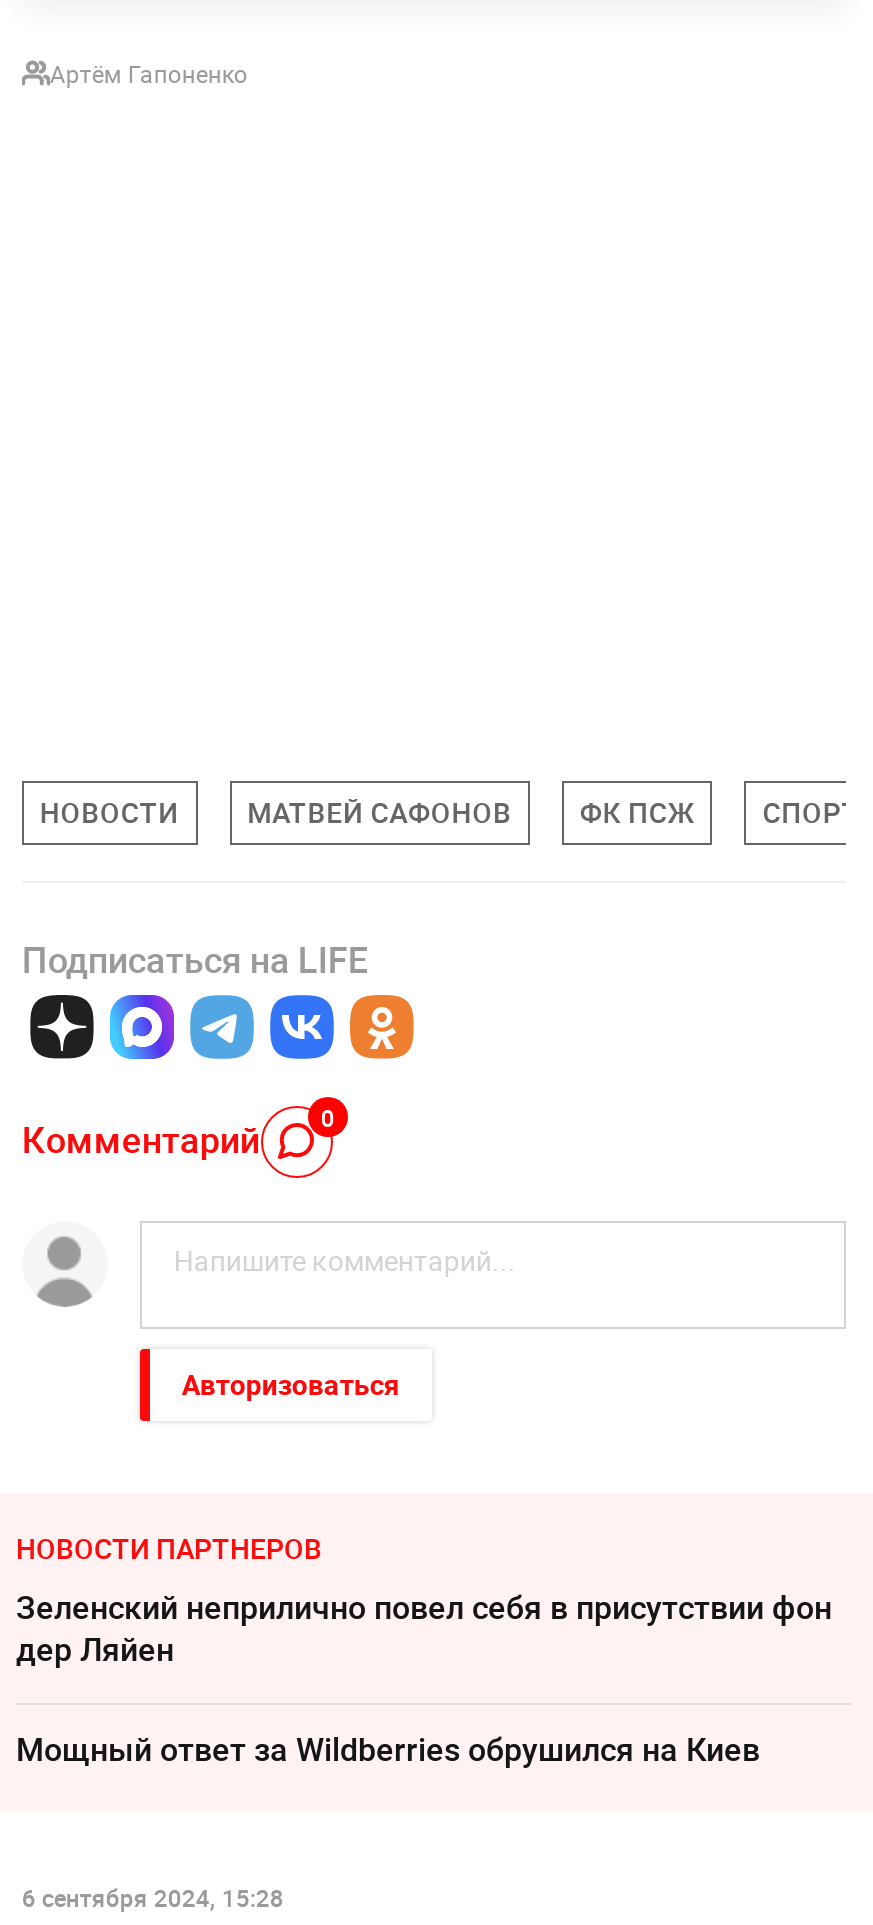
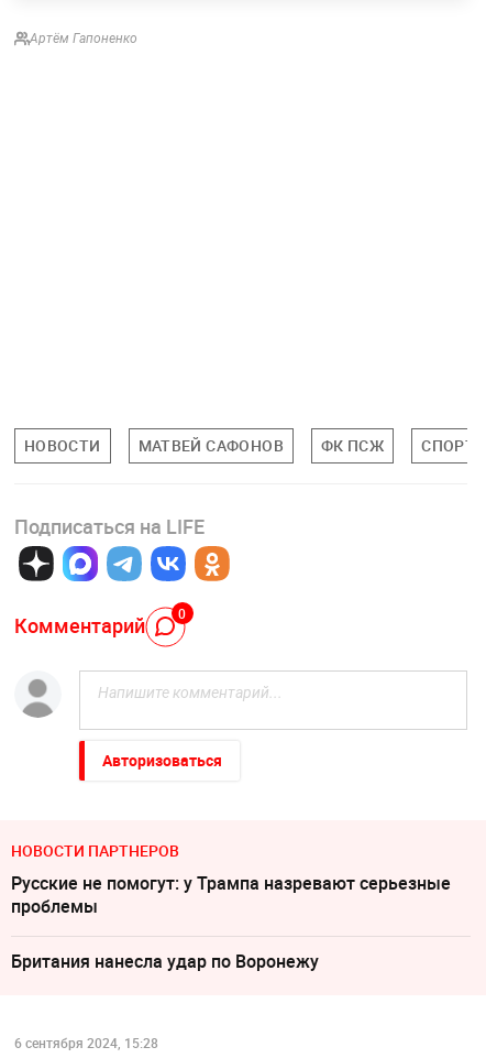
[16,1585,832,1671] Зеленский неприлично повел cебя в присутствии фон | дер Ляйен -> [11,871,451,918] Русские не помогут: у Трампа назревают серьезные | проблемы
[16,1727,760,1771] Мощный ответ за Wildberries обрушился на Киев -> [11,949,319,973] Британия нанесла удар по Воронежу

